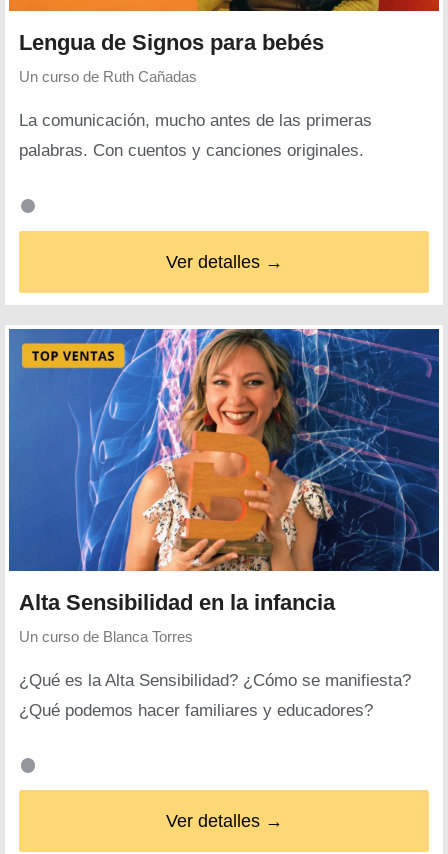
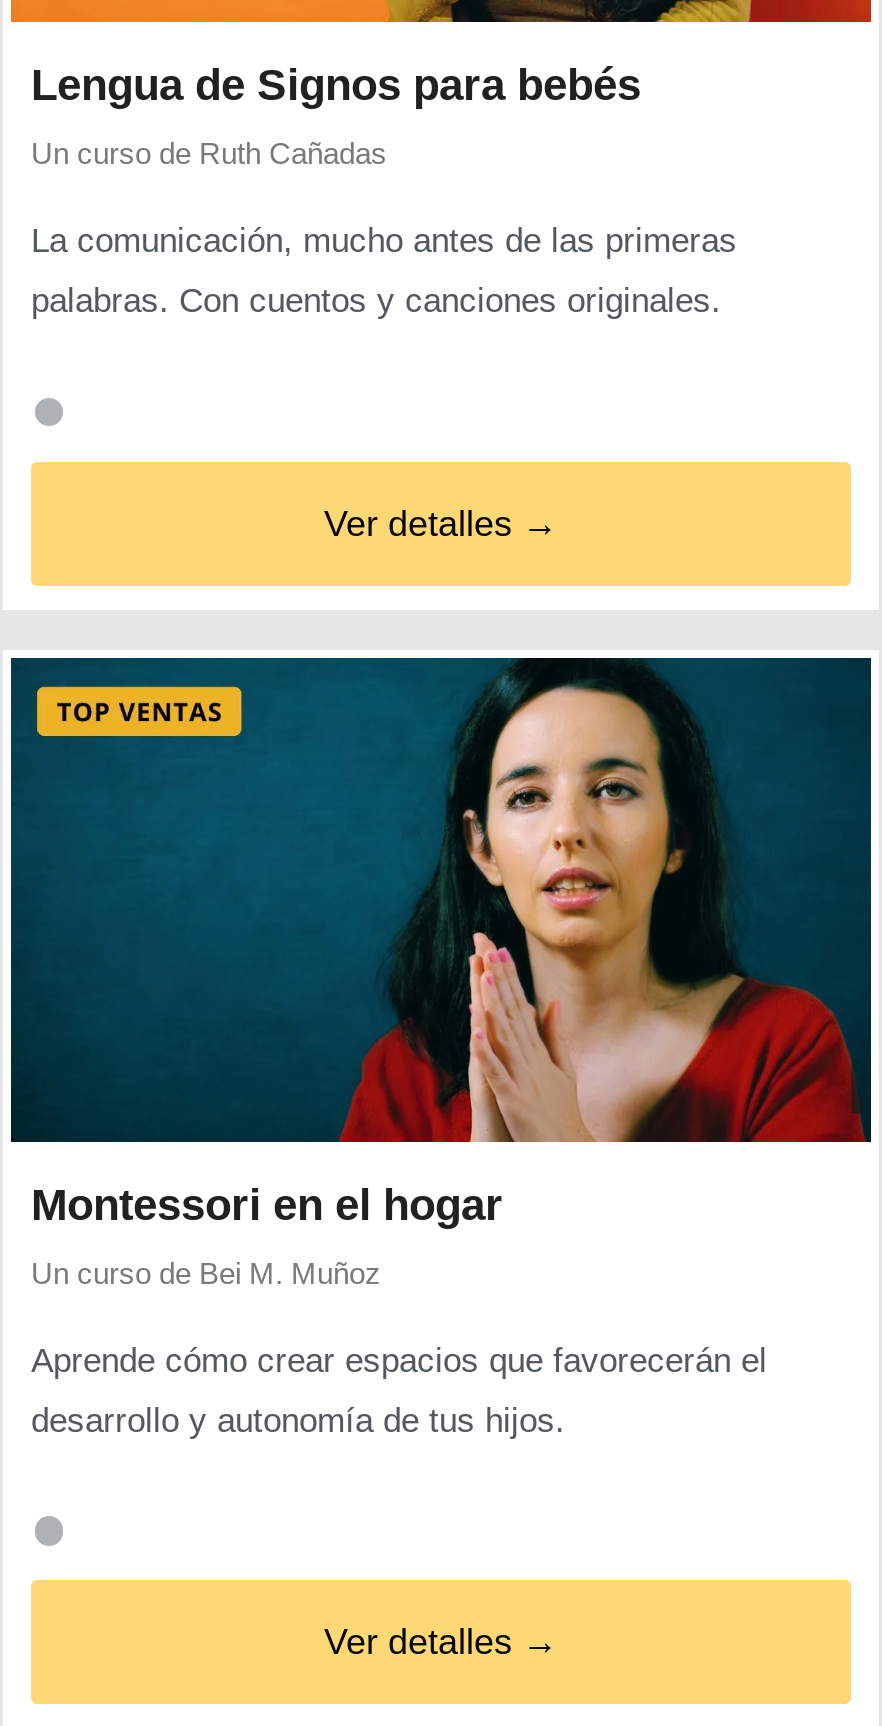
[8,328,439,615] [image] | Alta Sensibilidad en la infancia -> [9,656,871,1230] [image] | Montessori en el hogar
[19,628,193,645] Un curso de Blanca Torres -> [31,1256,381,1290] Un curso de Bei M. Muñoz
[19,671,411,690] ¿Qué es la Alta Sensibilidad? ¿Cómo se manifiesta? -> [31,1342,767,1380] Aprende cómo crear espacios que favorecerán el
[19,701,373,720] ¿Qué podemos hacer familiares y educadores? -> [31,1402,565,1440] desarrollo y autonomía de tus hijos.

